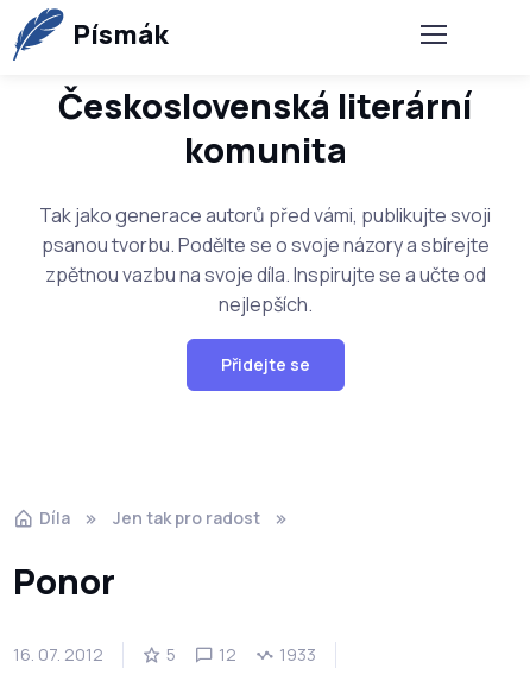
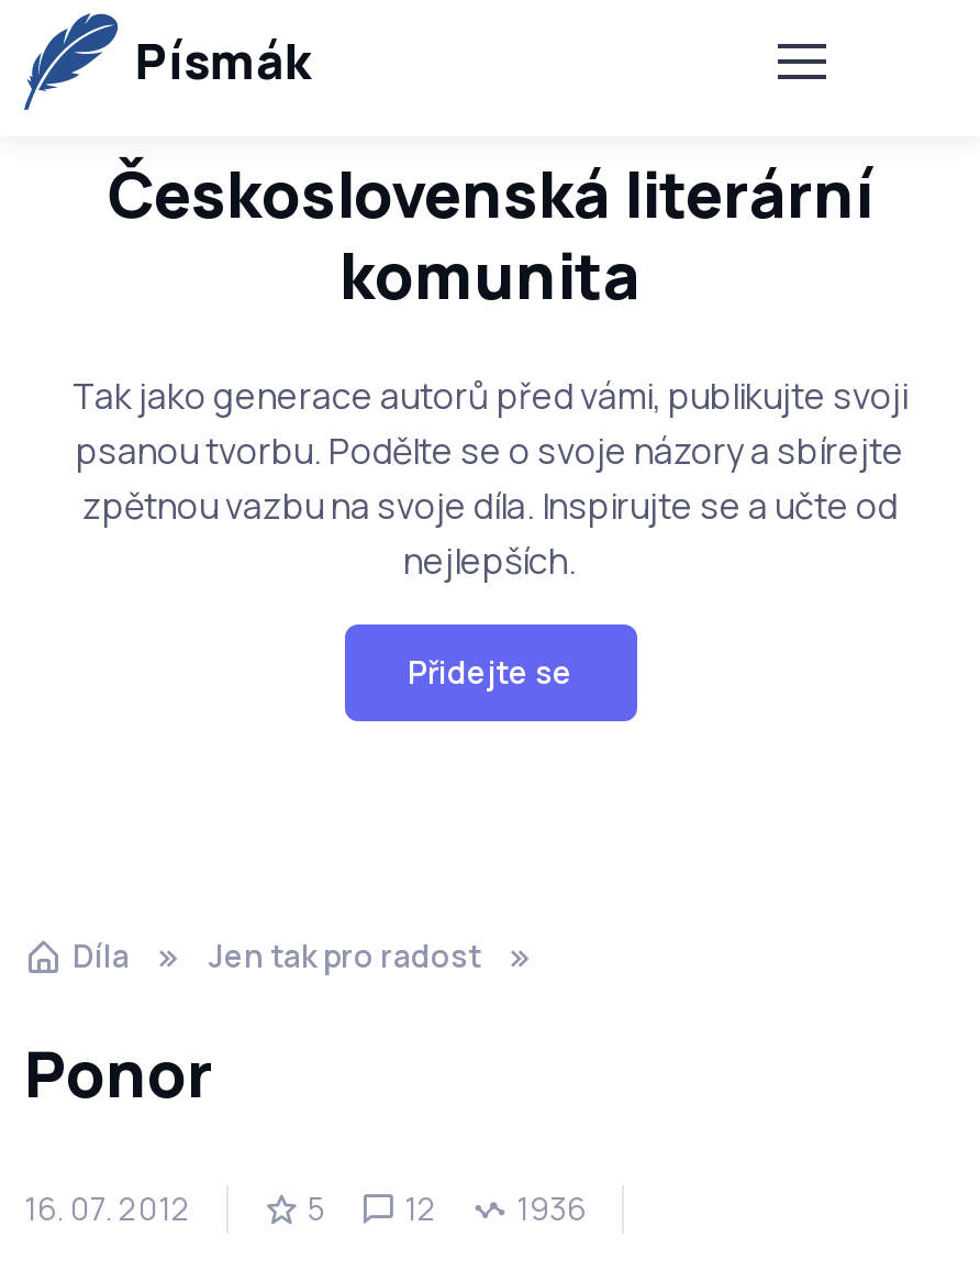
[166,643,316,666] 5 12 1933 -> [308,1187,587,1229] 5 12 1936

